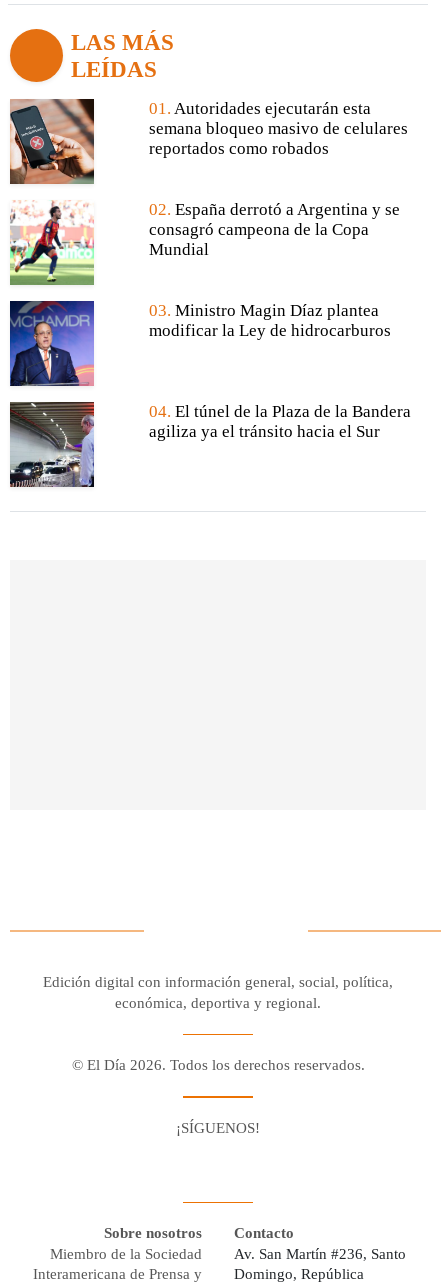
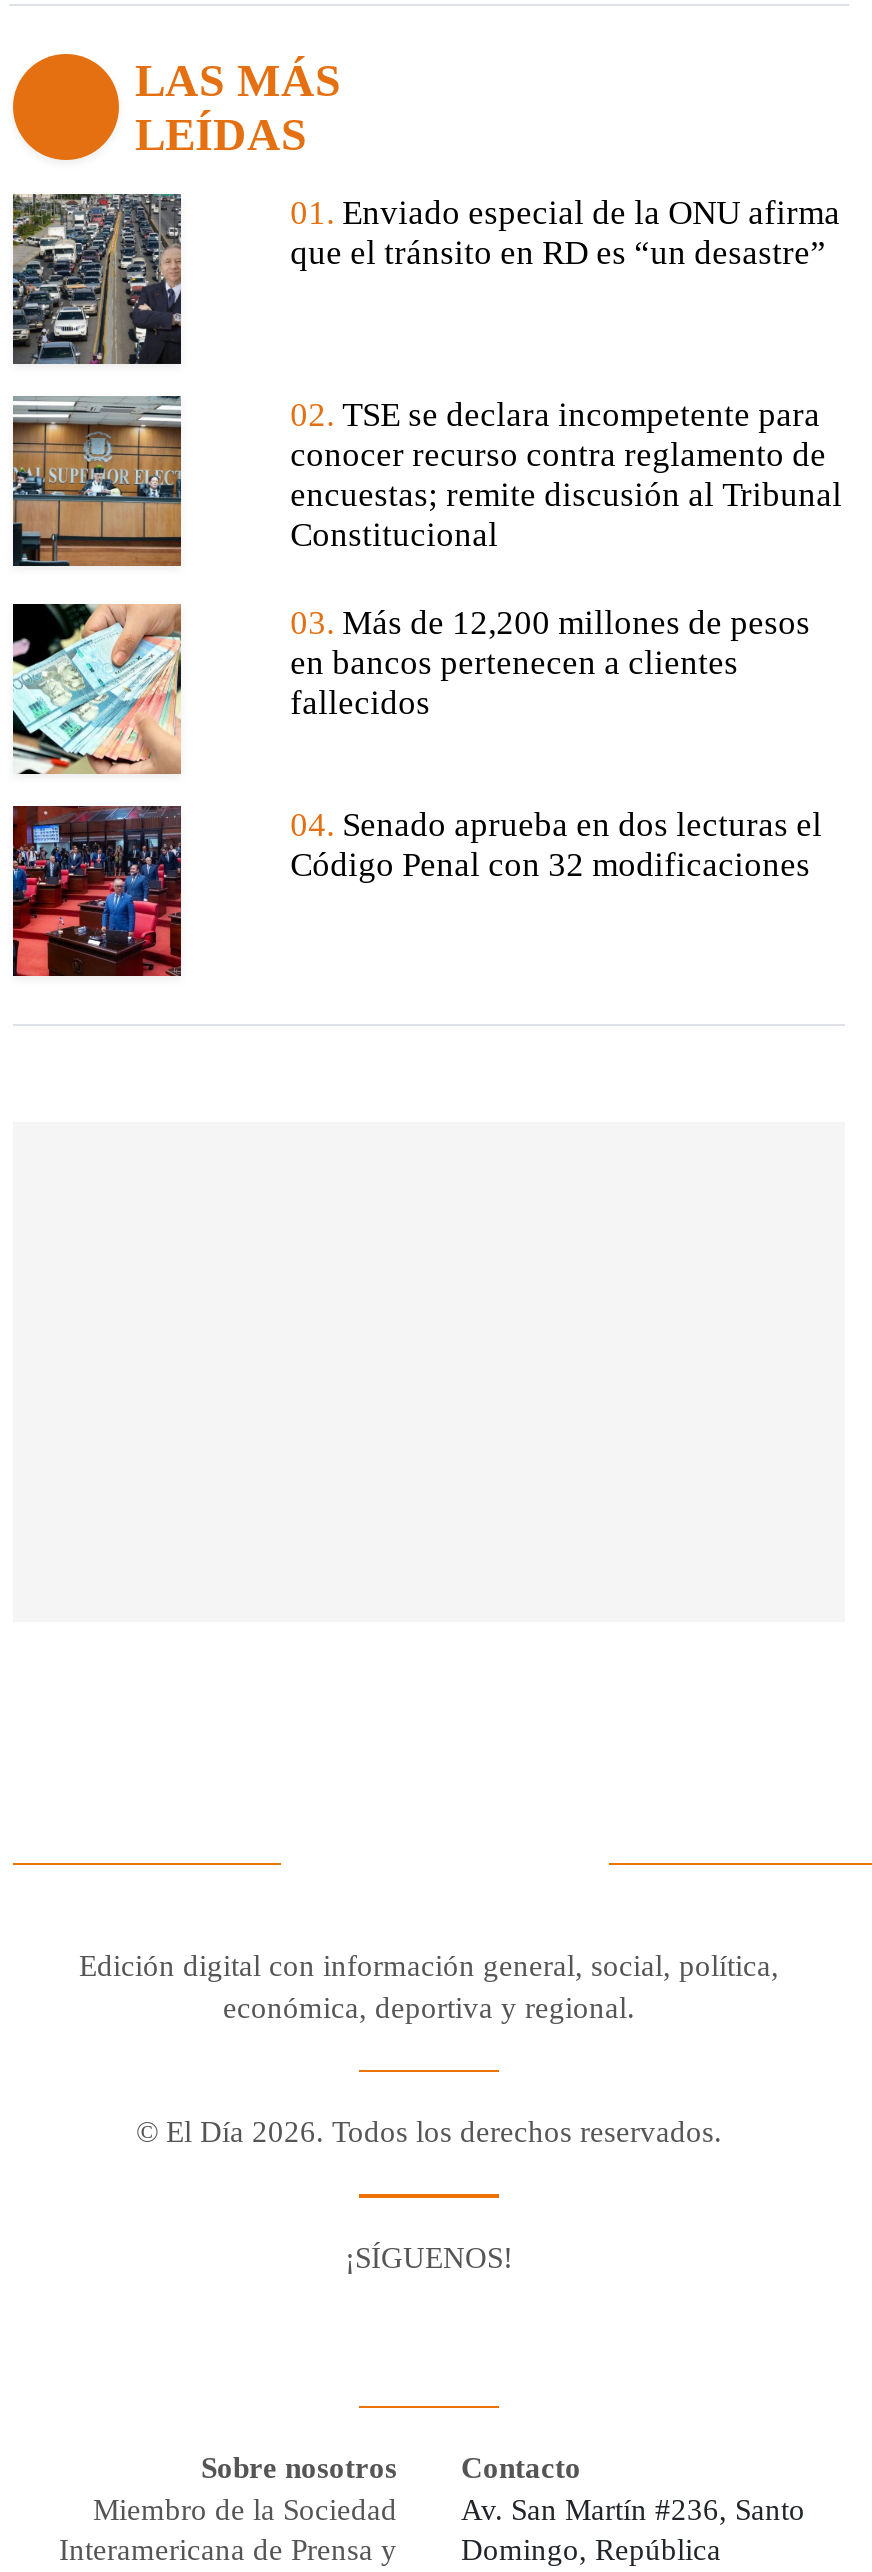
[9,98,95,185] [image] -> [11,192,183,366] [image]
[149,99,408,158] 01. Autoridades ejecutarán esta | semana bloqueo masivo de celulares | reportados como robados -> [290,194,840,272] 01. Enviado especial de la ONU afirma | que el tránsito en RD es “un desastre”
[9,200,95,286] [image] -> [11,394,183,568] [image]
[149,200,400,259] 02. España derrotó a Argentina y se | consagró campeona de la Copa | Mundial -> [290,396,842,554] 02. TSE se declara incompetente para | conocer recurso contra reglamento de | encuestas; remite discusión al Tribunal | Constitucional
[9,300,95,387] [image] -> [11,602,183,776] [image]
[149,301,391,340] 03. Ministro Magin Díaz plantea | modificar la Ley de hidrocarburos -> [290,604,810,722] 03. Más de 12,200 millones de pesos | en bancos pertenecen a clientes | fallecidos
[9,402,95,488] [image] -> [11,806,183,978] [image]
[149,402,411,441] 04. El túnel de la Plaza de la Bandera | agiliza ya el tránsito hacia el Sur -> [290,806,822,884] 04. Senado aprueba en dos lecturas el | Código Penal con 32 modificaciones

